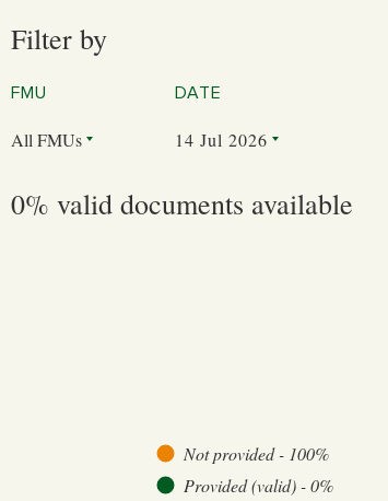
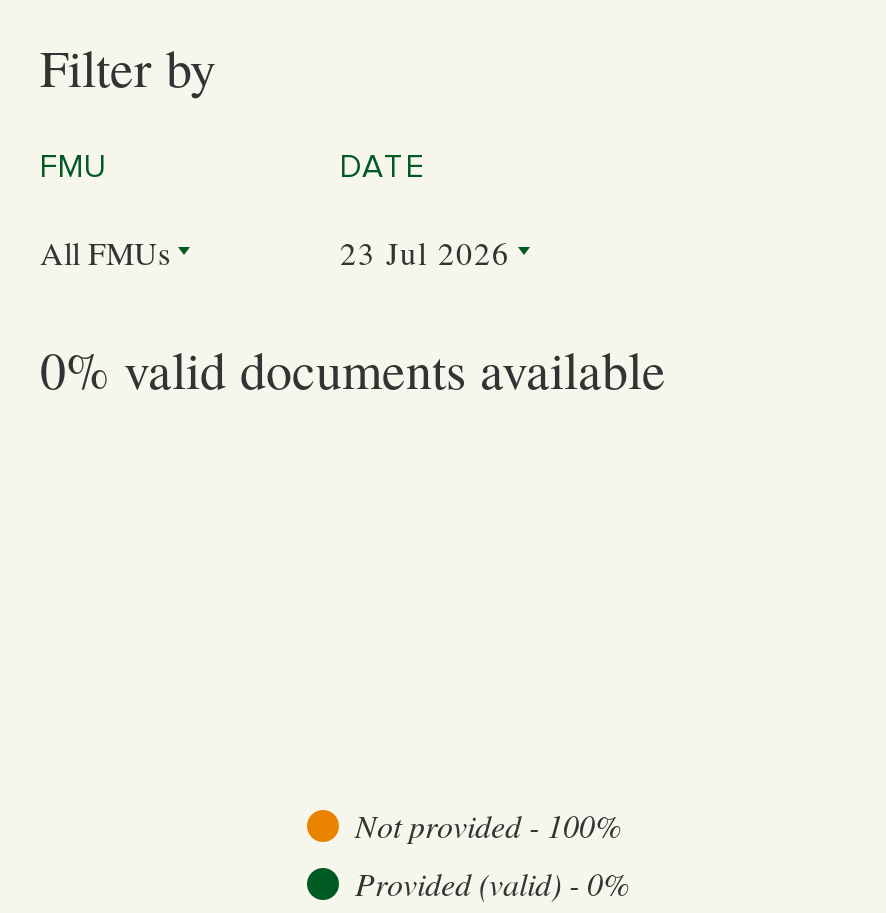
[175,128,268,151] 14 Jul 2026 -> [340,231,510,273] 23 Jul 2026

